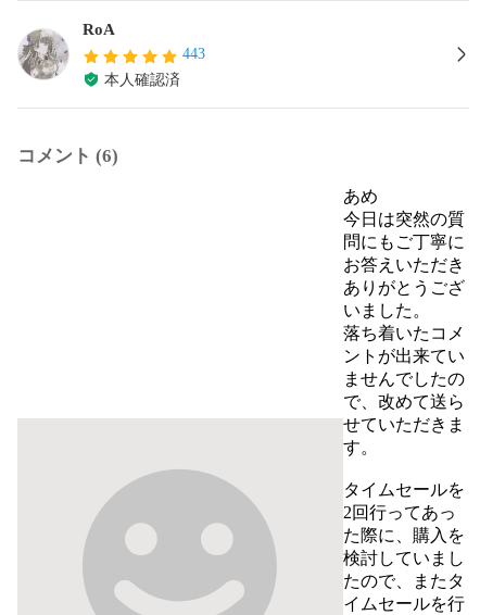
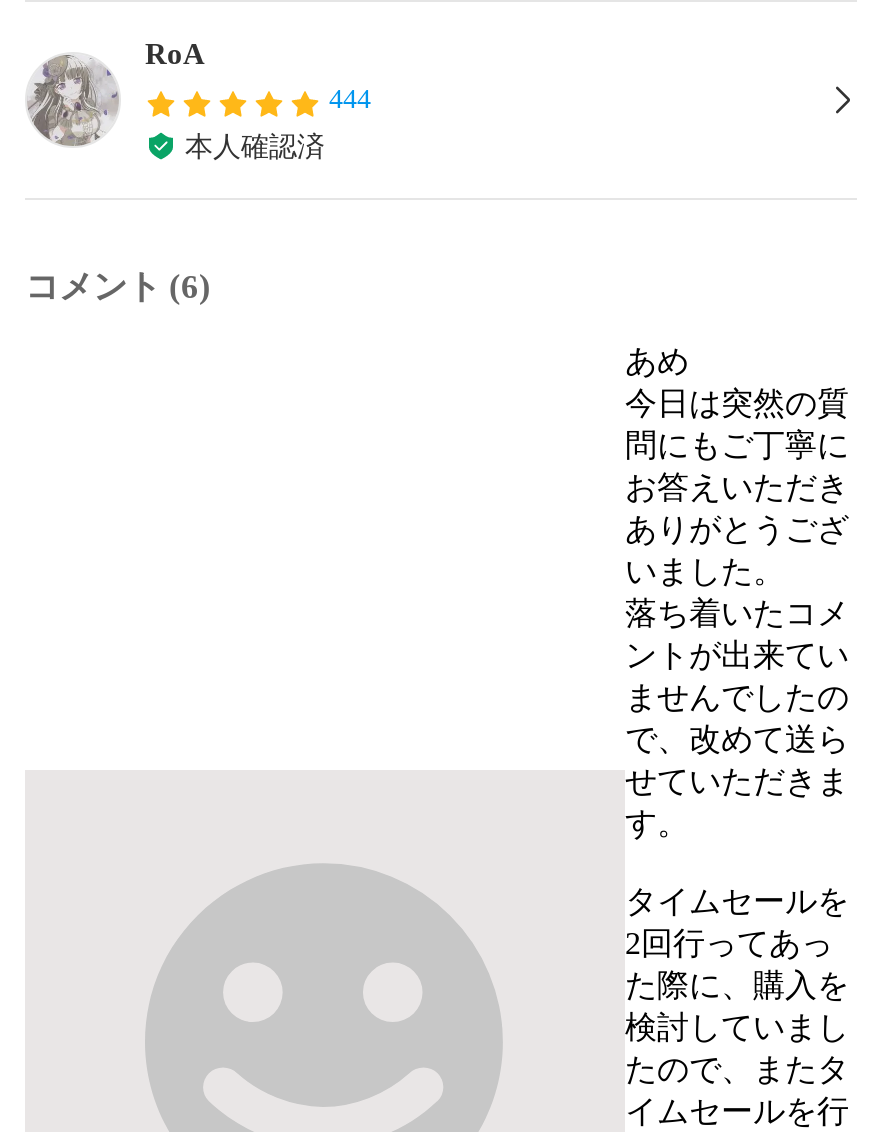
[182,45,205,62] 443 -> [329,83,371,113] 444

